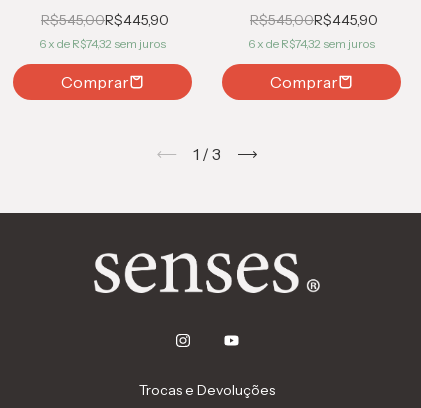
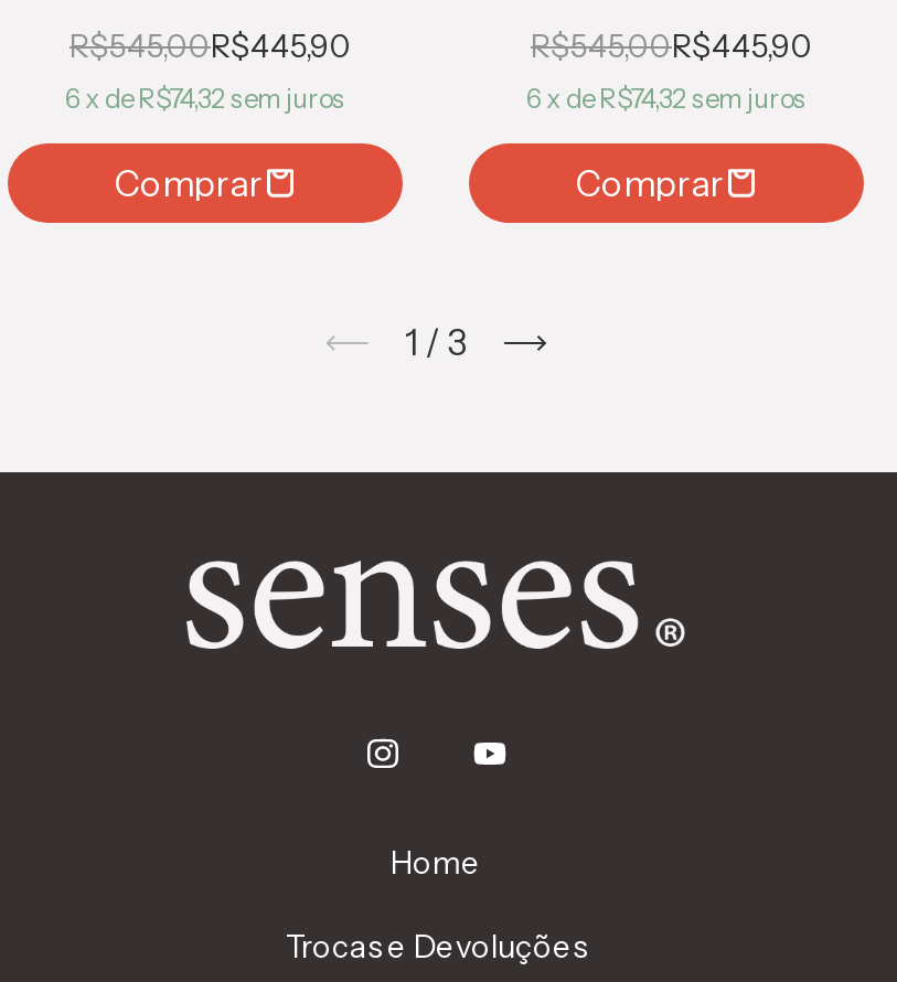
none -> [391,843,481,882] Home

